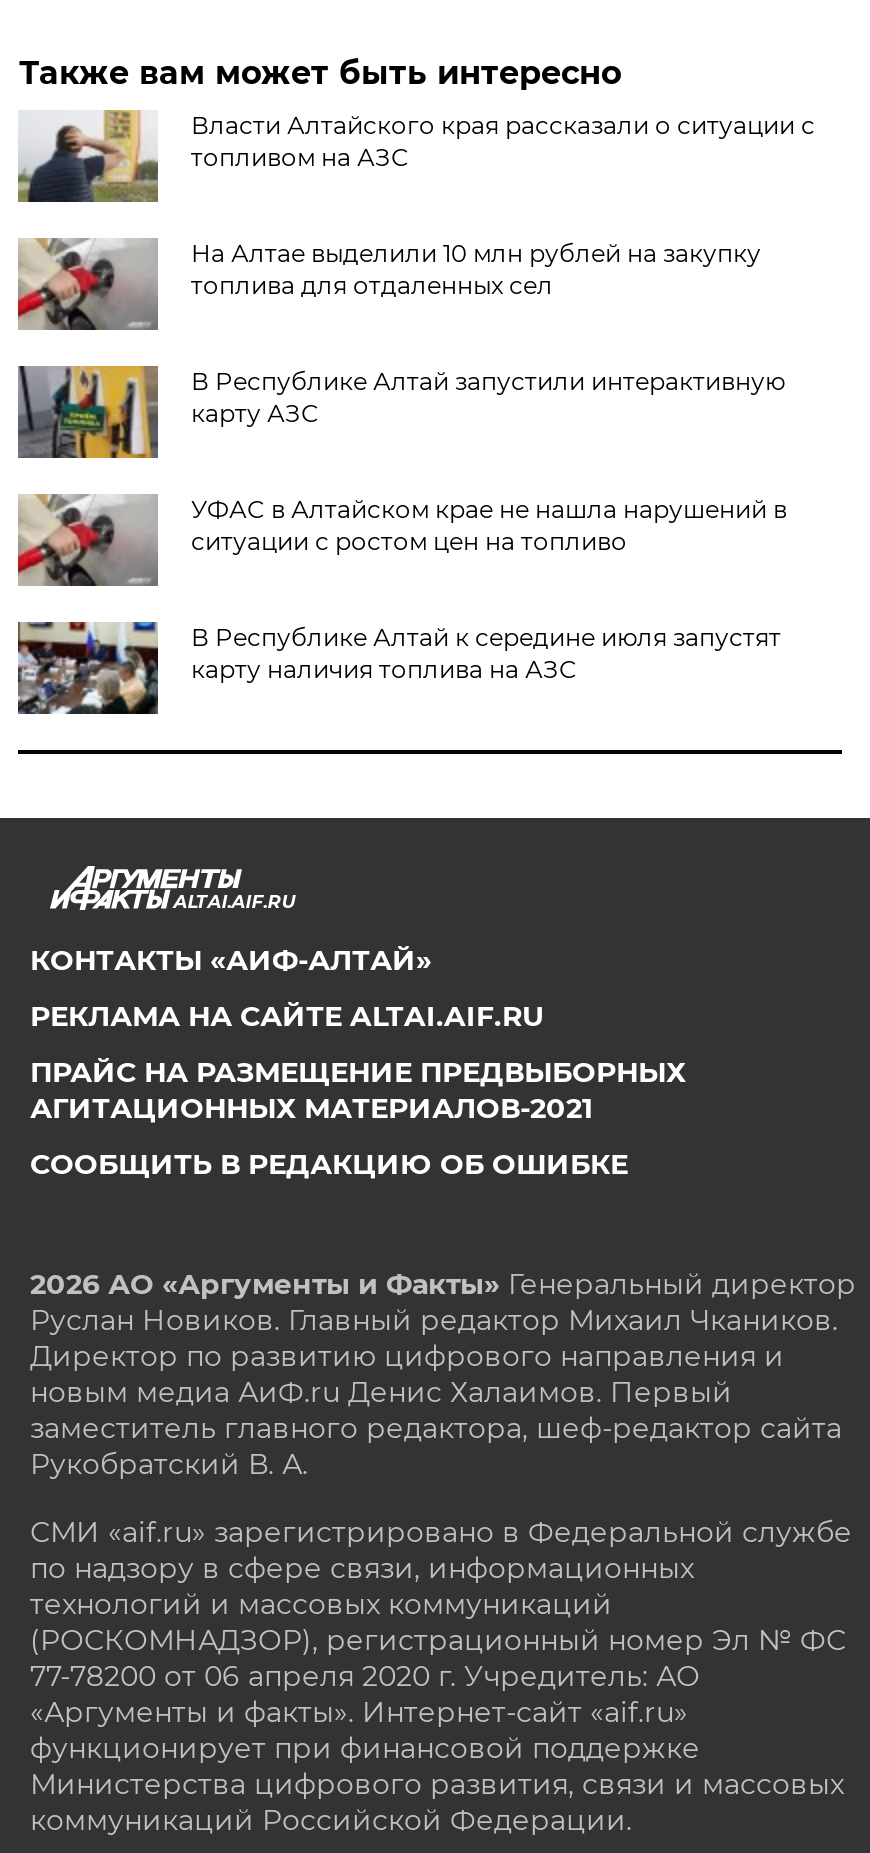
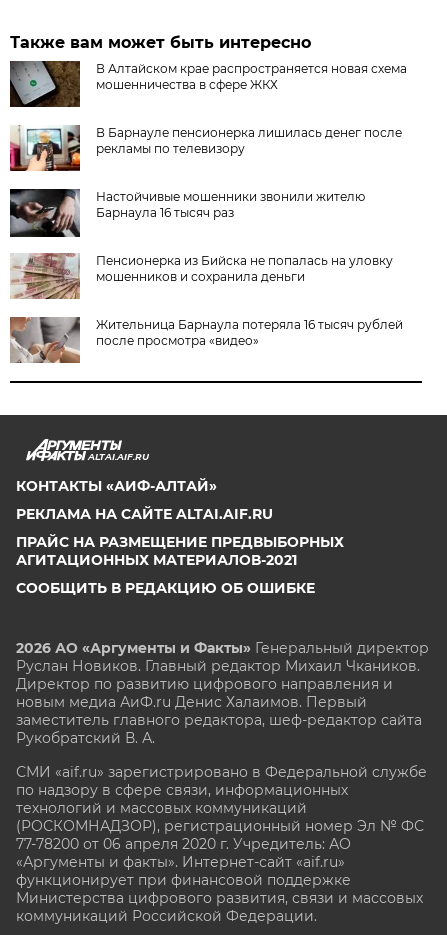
[16,108,815,204] [image] | Власти Алтайского края рассказали о ситуации с | топливом на АЗС -> [9,60,407,108] [image] | В Алтайском крае распространяется новая схема | мошенничества в сфере ЖКХ
[18,236,761,332] [image] | На Алтае выделили 10 млн рублей на закупку | топлива для отдаленных сел -> [10,125,402,172] [image] | В Барнауле пенсионерка лишилась денег после | рекламы по телевизору
[16,364,785,462] [image] | В Республике Алтай запустили интерактивную | карту АЗС -> [9,188,365,238] [image] | Настойчивые мошенники звонили жителю | Барнаула 16 тысяч раз
[16,494,787,588] [image] | УФАС в Алтайском крае не нашла нарушений в | ситуации с ростом цен на топливо -> [10,253,393,300] [image] | Пенсионерка из Бийска не попалась на уловку | мошенников и сохранила деньги
[16,620,781,716] [image] | В Республике Алтай к середине июля запустят | карту наличия топлива на АЗС -> [9,316,403,364] [image] | Жительница Барнаула потеряла 16 тысяч рублей | после просмотра «видео»

